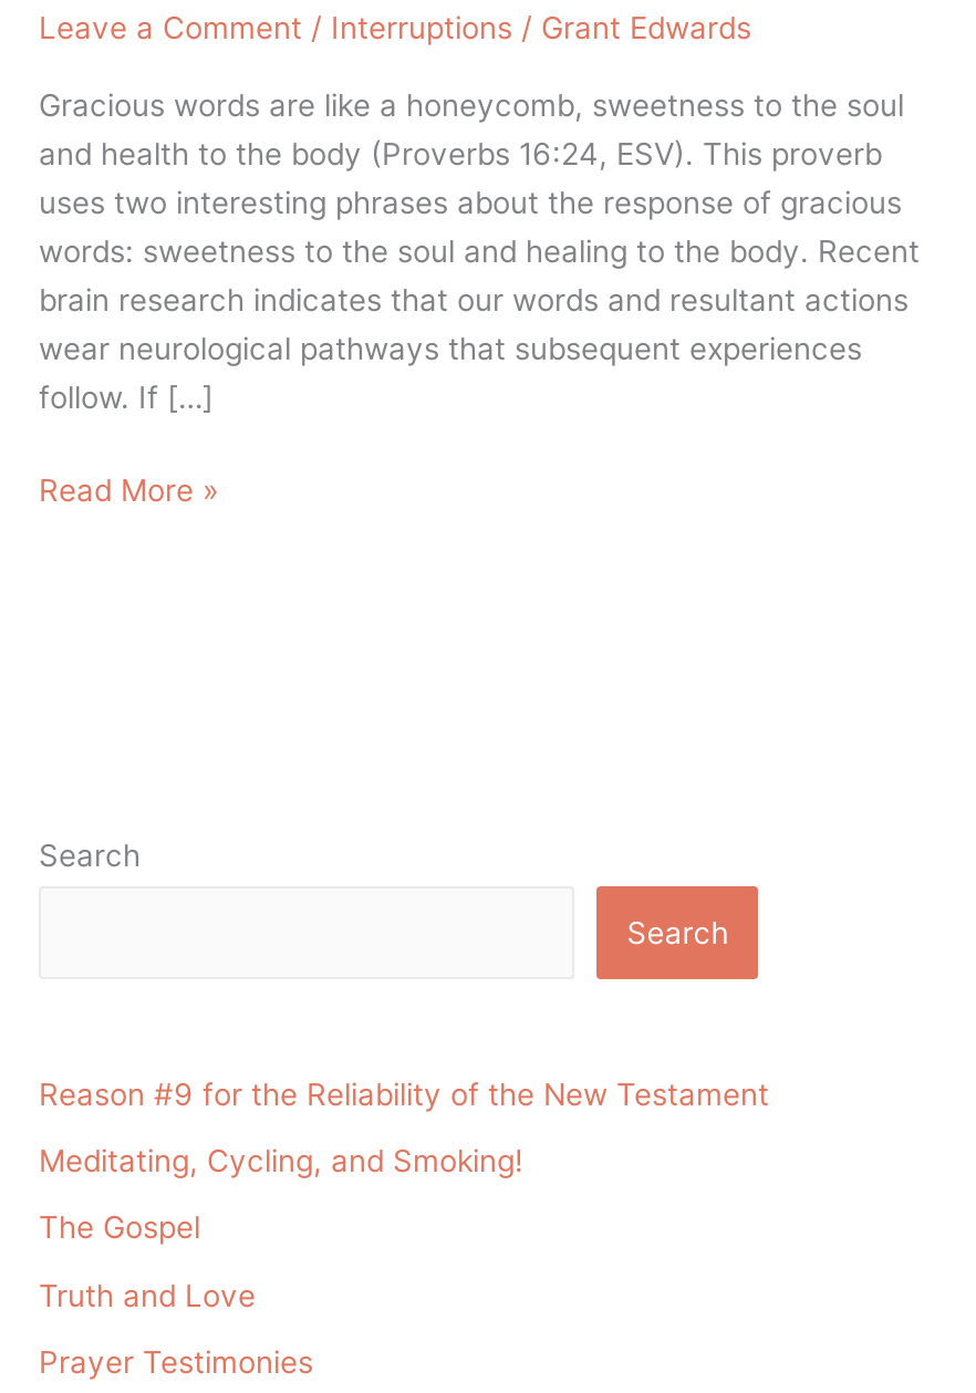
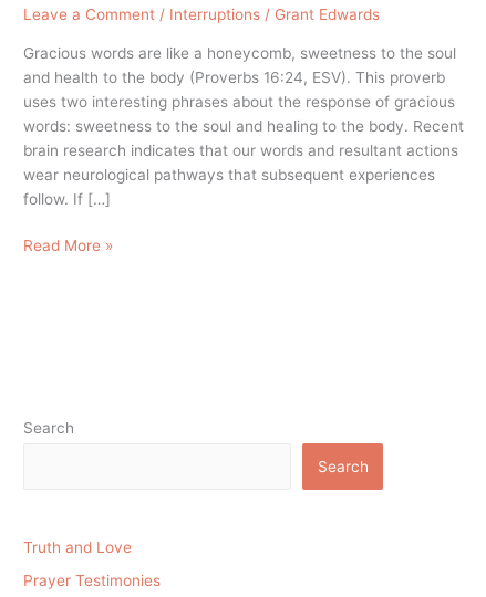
[39,1076,769,1246] Reason #9 for the Reliability of the New Testament | Meditating, Cycling, and Smoking! | The Gospel -> none

